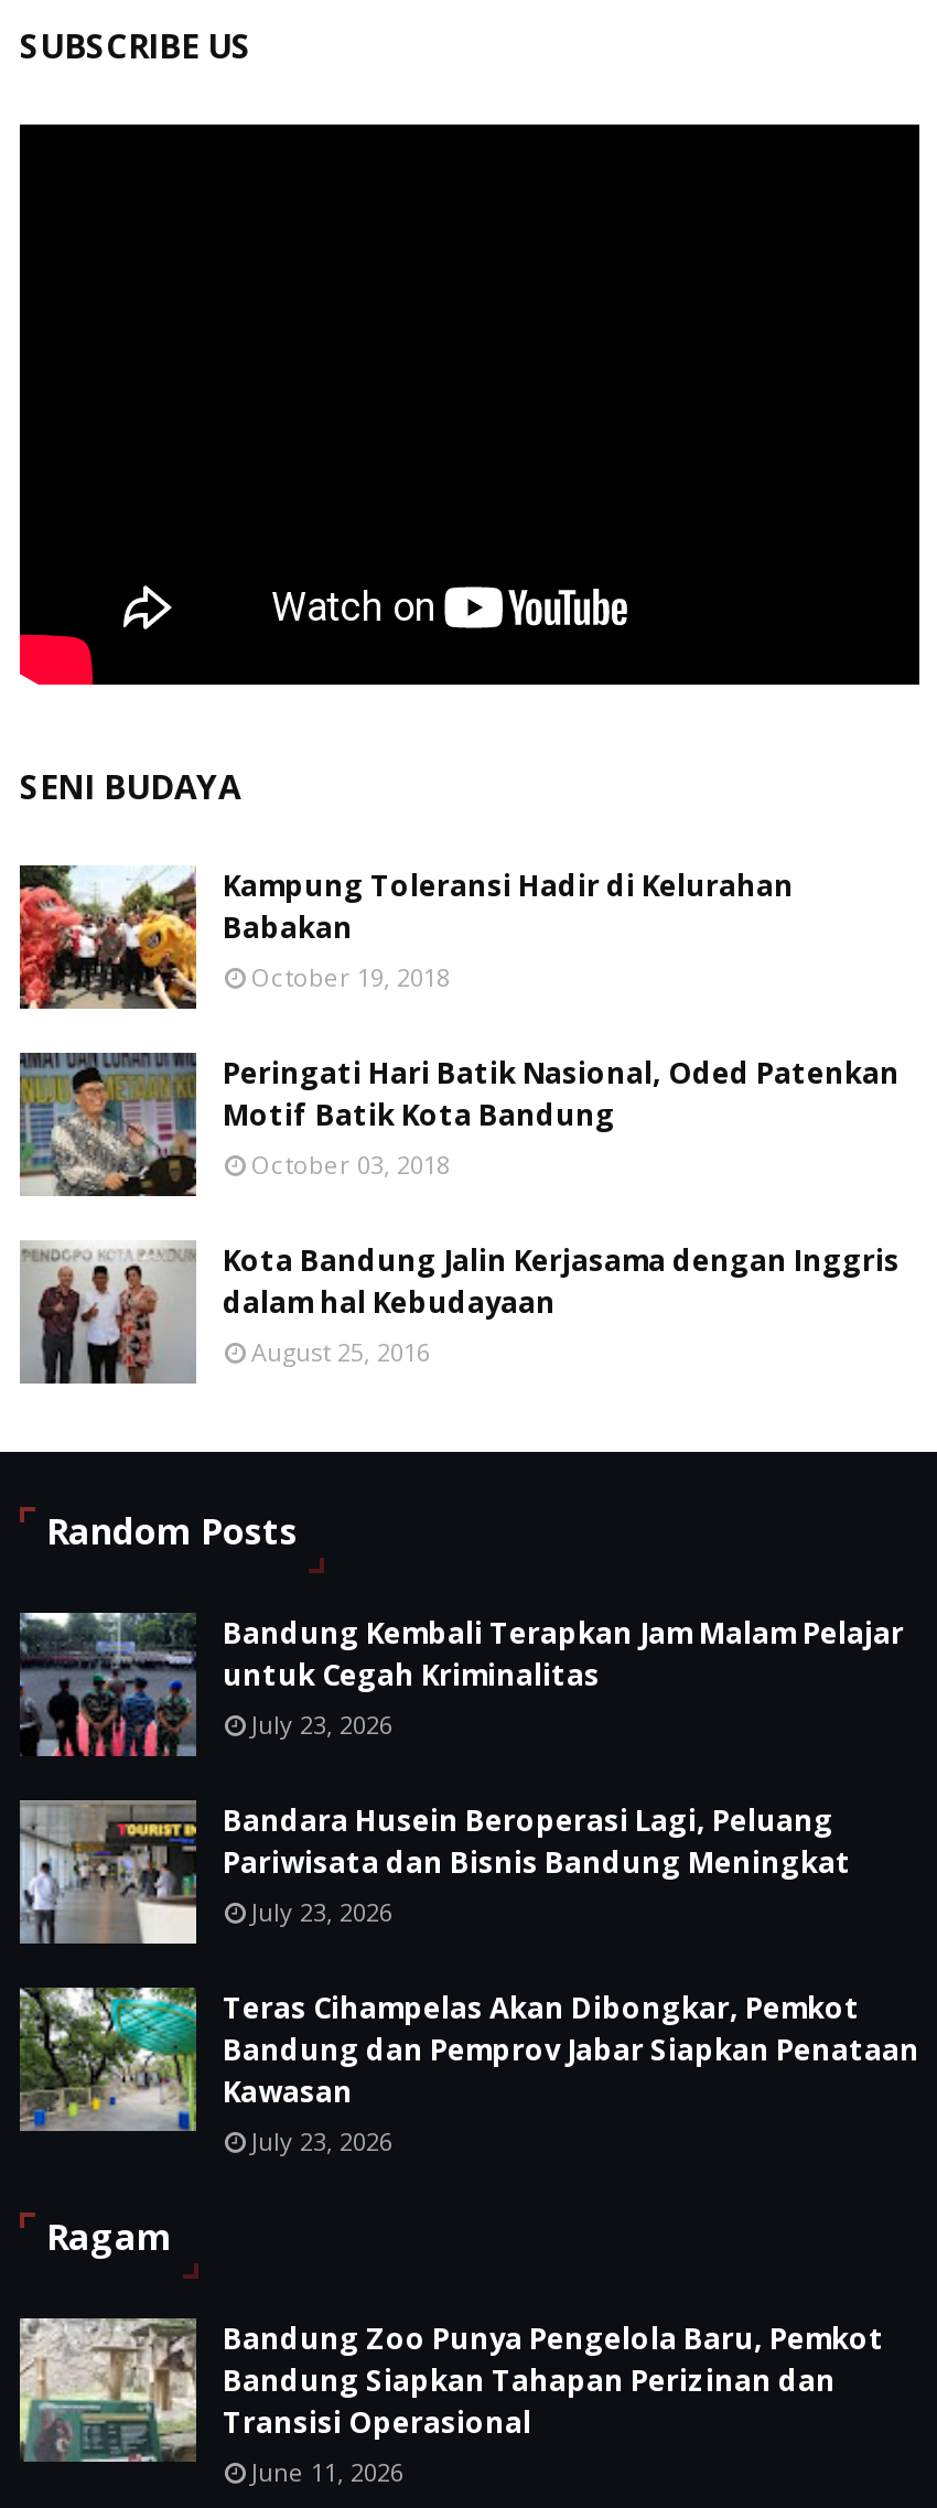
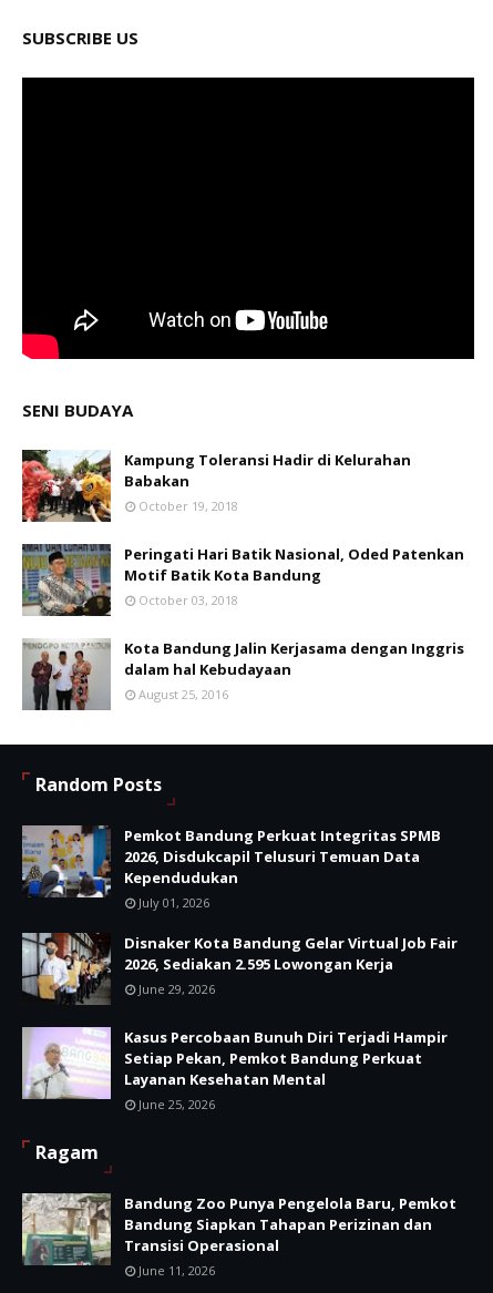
[20,1611,904,1758] [image] | Bandung Kembali Terapkan Jam Malam Pelajar | untuk Cegah Kriminalitas | July 23, 2026 -> [22,824,441,911] [image] | Pemkot Bandung Perkuat Integritas SPMB | 2026, Disdukcapil Telusuri Temuan Data | Kependudukan | July 01, 2026
[22,1798,851,1946] [image] | Bandara Husein Beroperasi Lagi, Peluang | Pariwisata dan Bisnis Bandung Meningkat | July 23, 2026 -> [24,933,458,1004] [image] | Disnaker Kota Bandung Gelar Virtual Job Fair | 2026, Sediakan 2.595 Lowongan Kerja | June 29, 2026
[20,1985,919,2158] [image] | Teras Cihampelas Akan Dibongkar, Pemkot | Bandung dan Pemprov Jabar Siapkan Penataan | Kawasan | July 23, 2026 -> [21,1026,448,1113] [image] | Kasus Percobaan Bunuh Diri Terjadi Hampir | Setiap Pekan, Pemkot Bandung Perkuat | Layanan Kesehatan Mental | June 25, 2026

